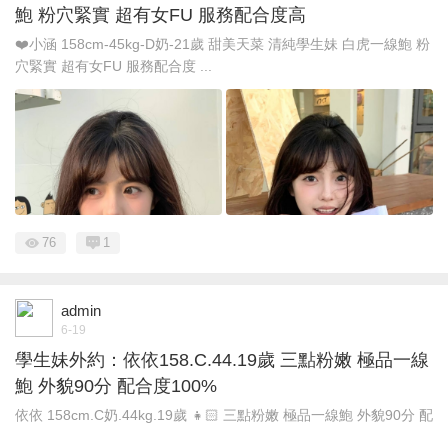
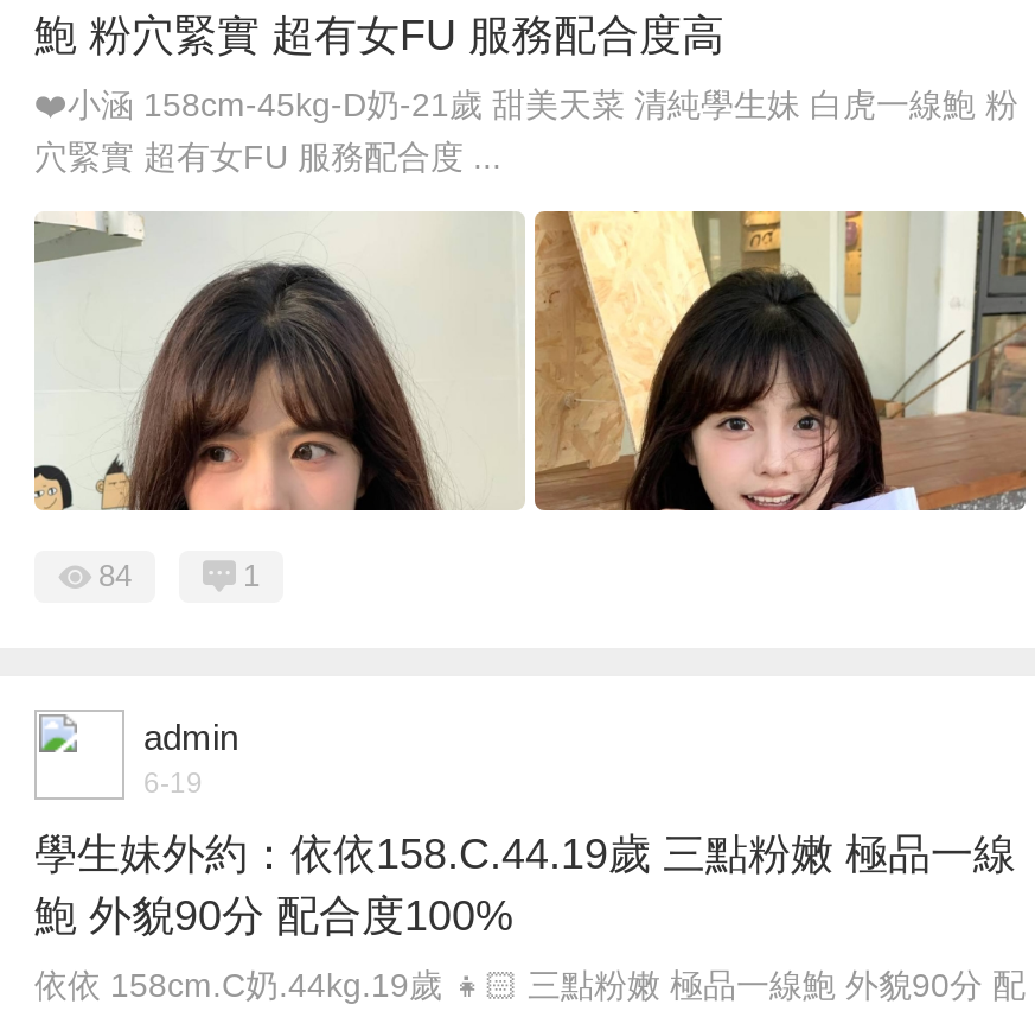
[42,234,56,249] 76 -> [98,557,132,592] 84

